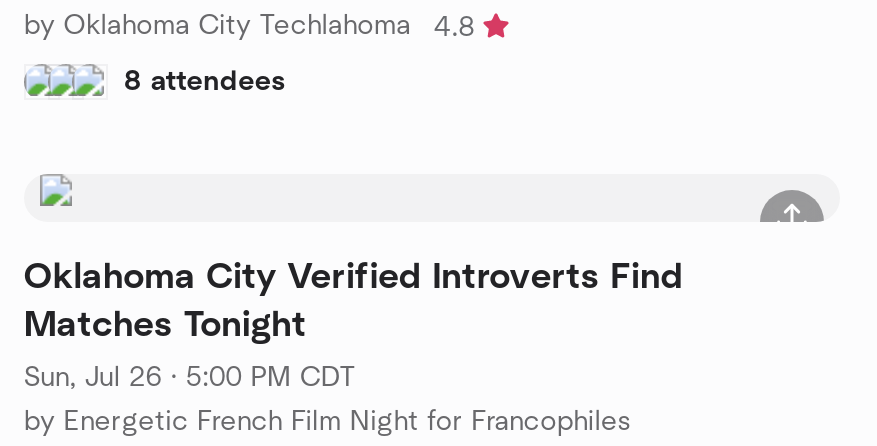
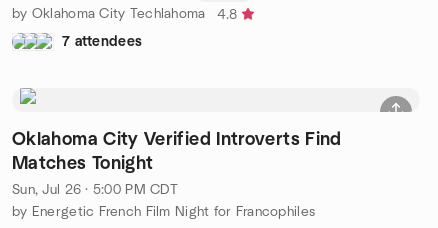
[124,67,286,95] 8 attendees -> [62,34,142,48] 7 attendees

